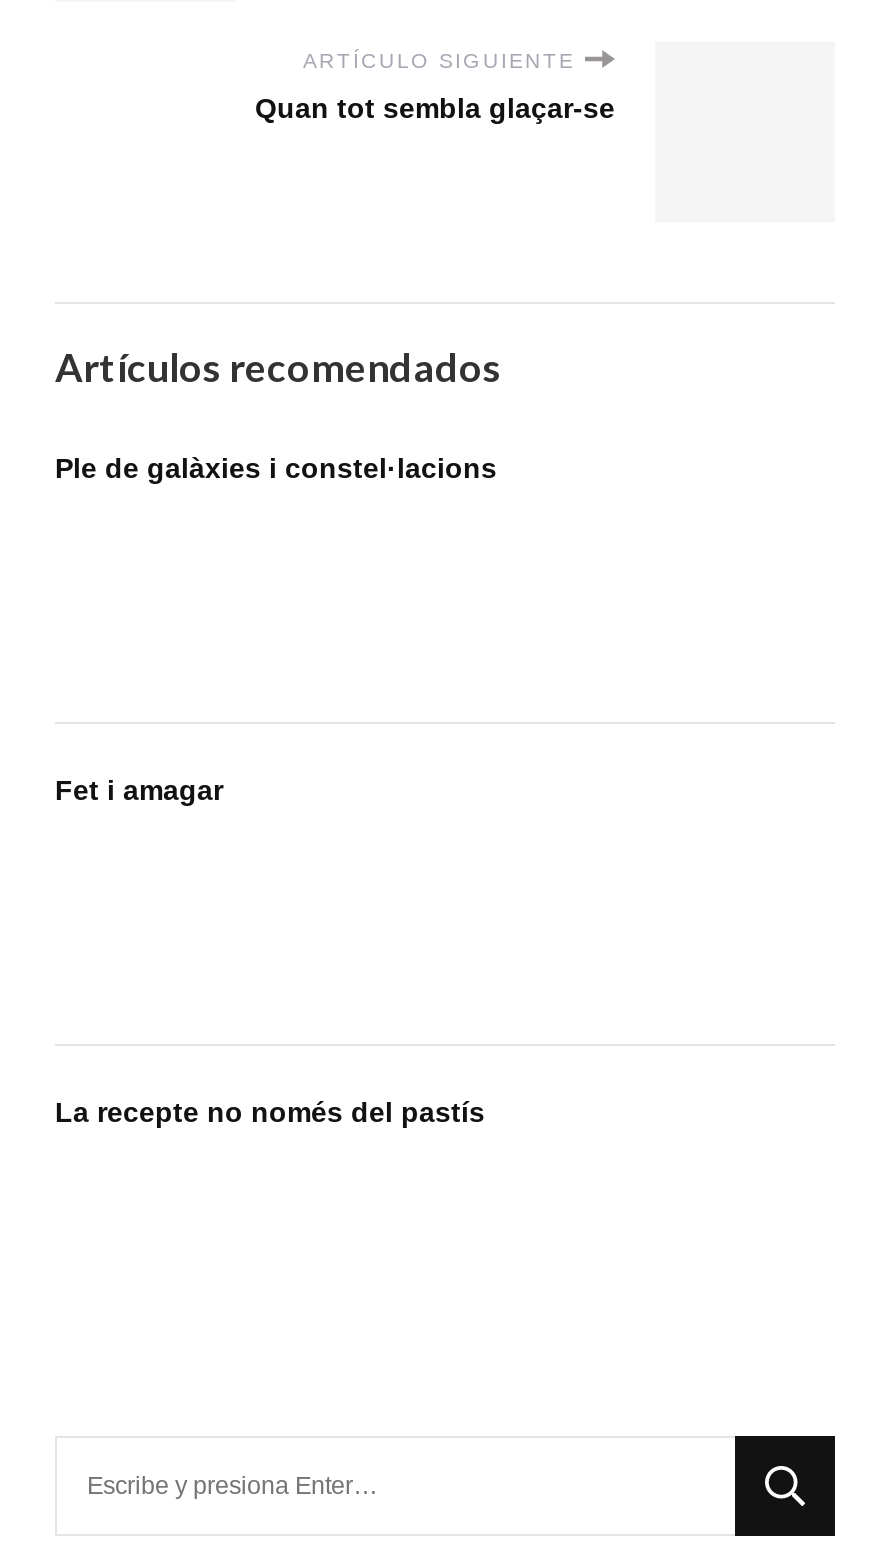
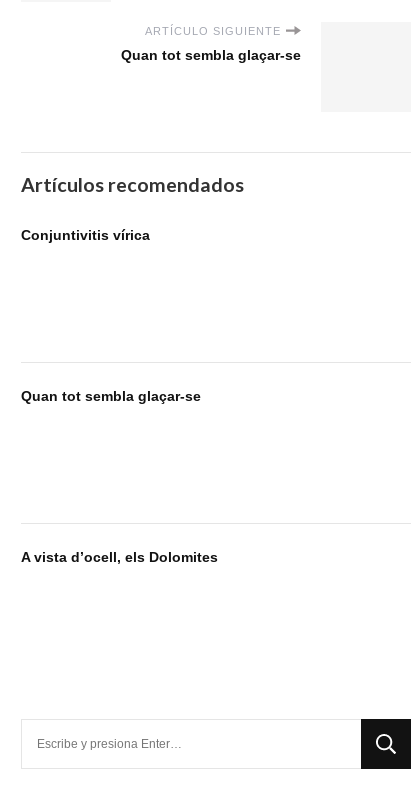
[55,452,497,484] Ple de galàxies i constel·lacions -> [21,227,150,243] Conjuntivitis vírica
[55,774,223,806] Fet i amagar -> [21,388,201,404] Quan tot sembla glaçar-se
[55,1096,485,1128] La recepte no només del pastís -> [21,549,218,565] A vista d’ocell, els Dolomites

